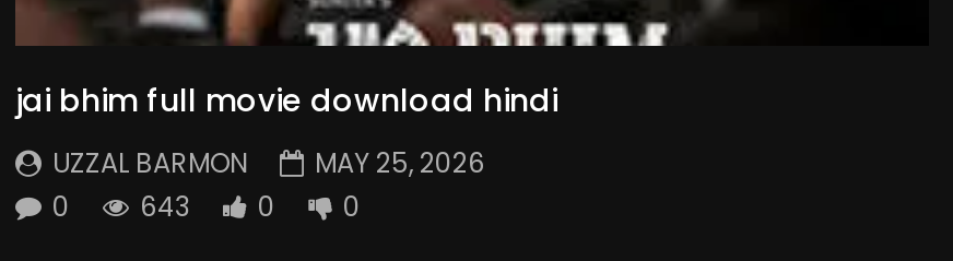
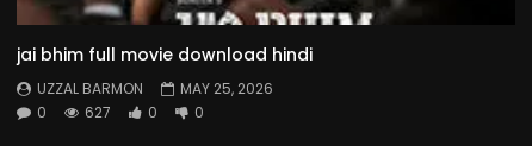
[52,188,361,225] 0 643 0 0 -> [37,102,204,122] 0 627 0 0

